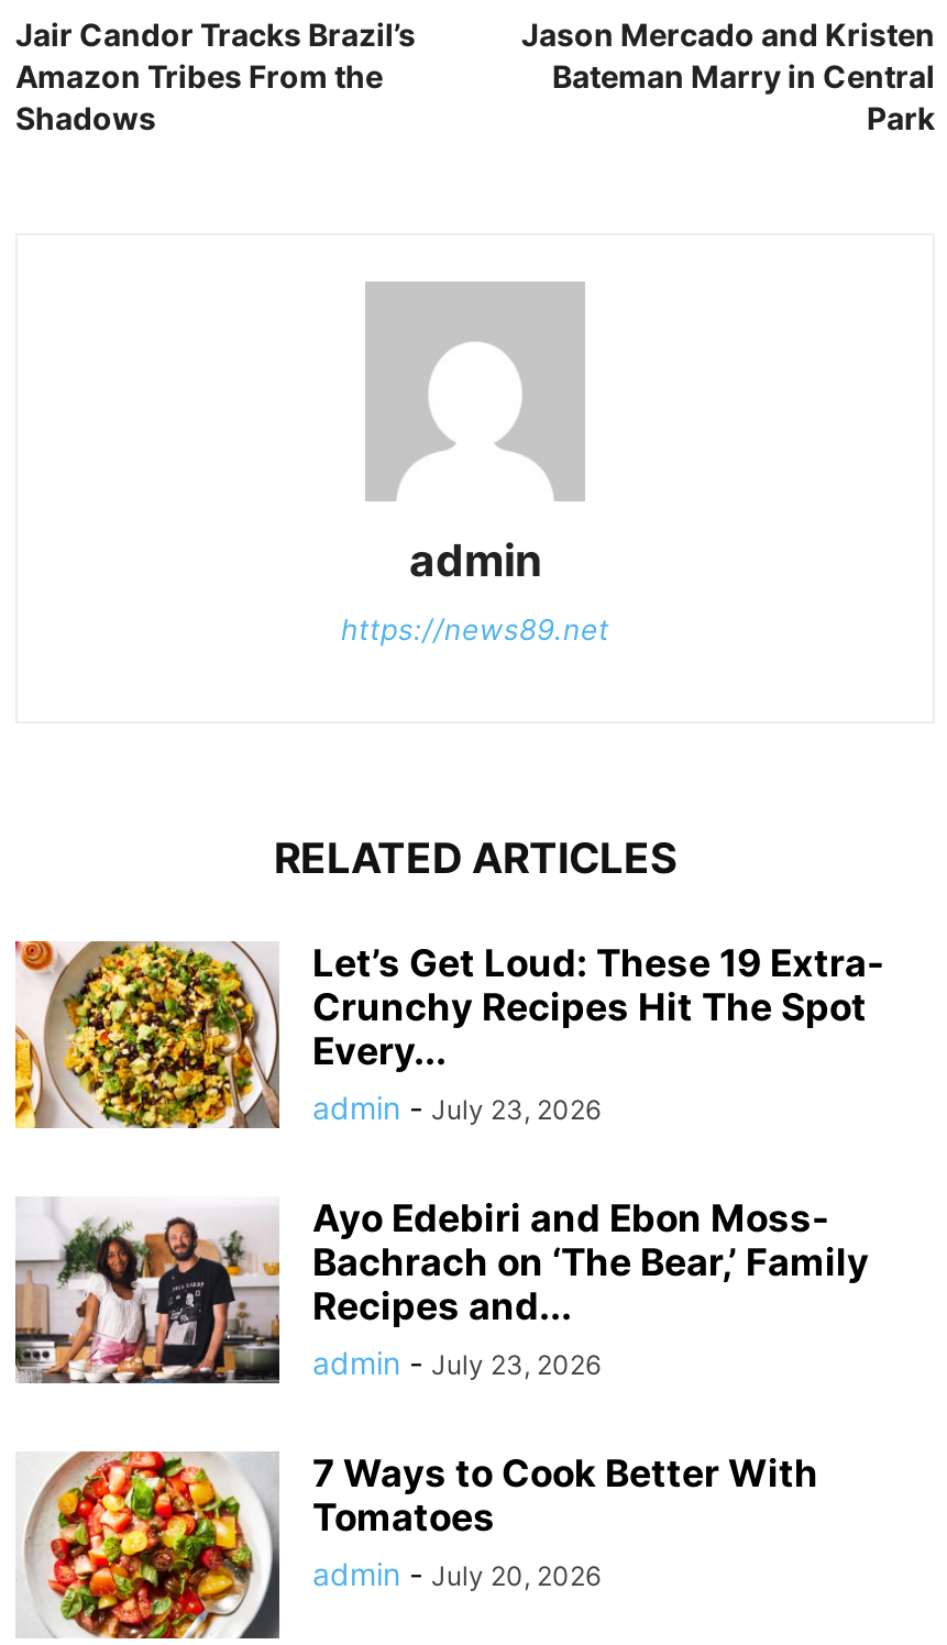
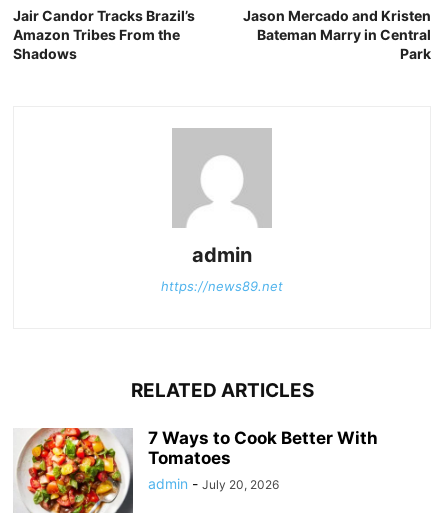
[13,939,884,1380] [image] | Let’s Get Loud: These 19 Extra- | Crunchy Recipes Hit The Spot | Every... | admin - July 23, 2026 | Ayo Edebiri and Ebon Moss- | Bachrach on ‘The Bear,’ Family | Recipes and... | admin - July 23, 2026 -> none
[13,1196,282,1385] [image] -> none

